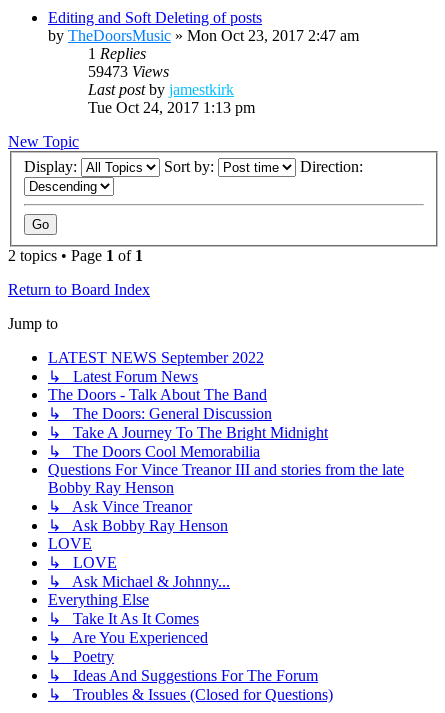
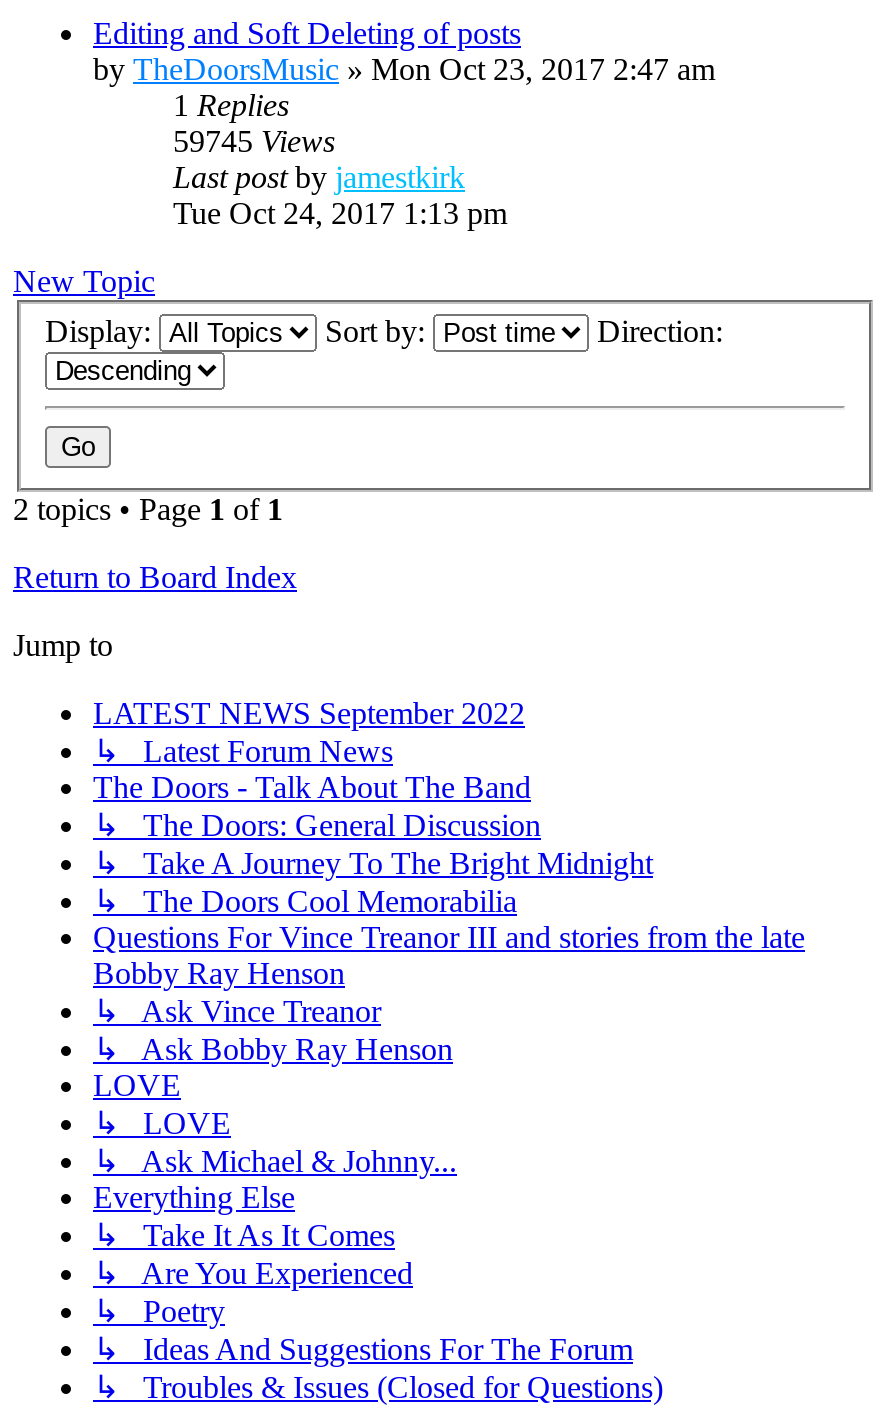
[88,63,169,80] 59473 Views -> [173,124,335,158] 59745 Views

